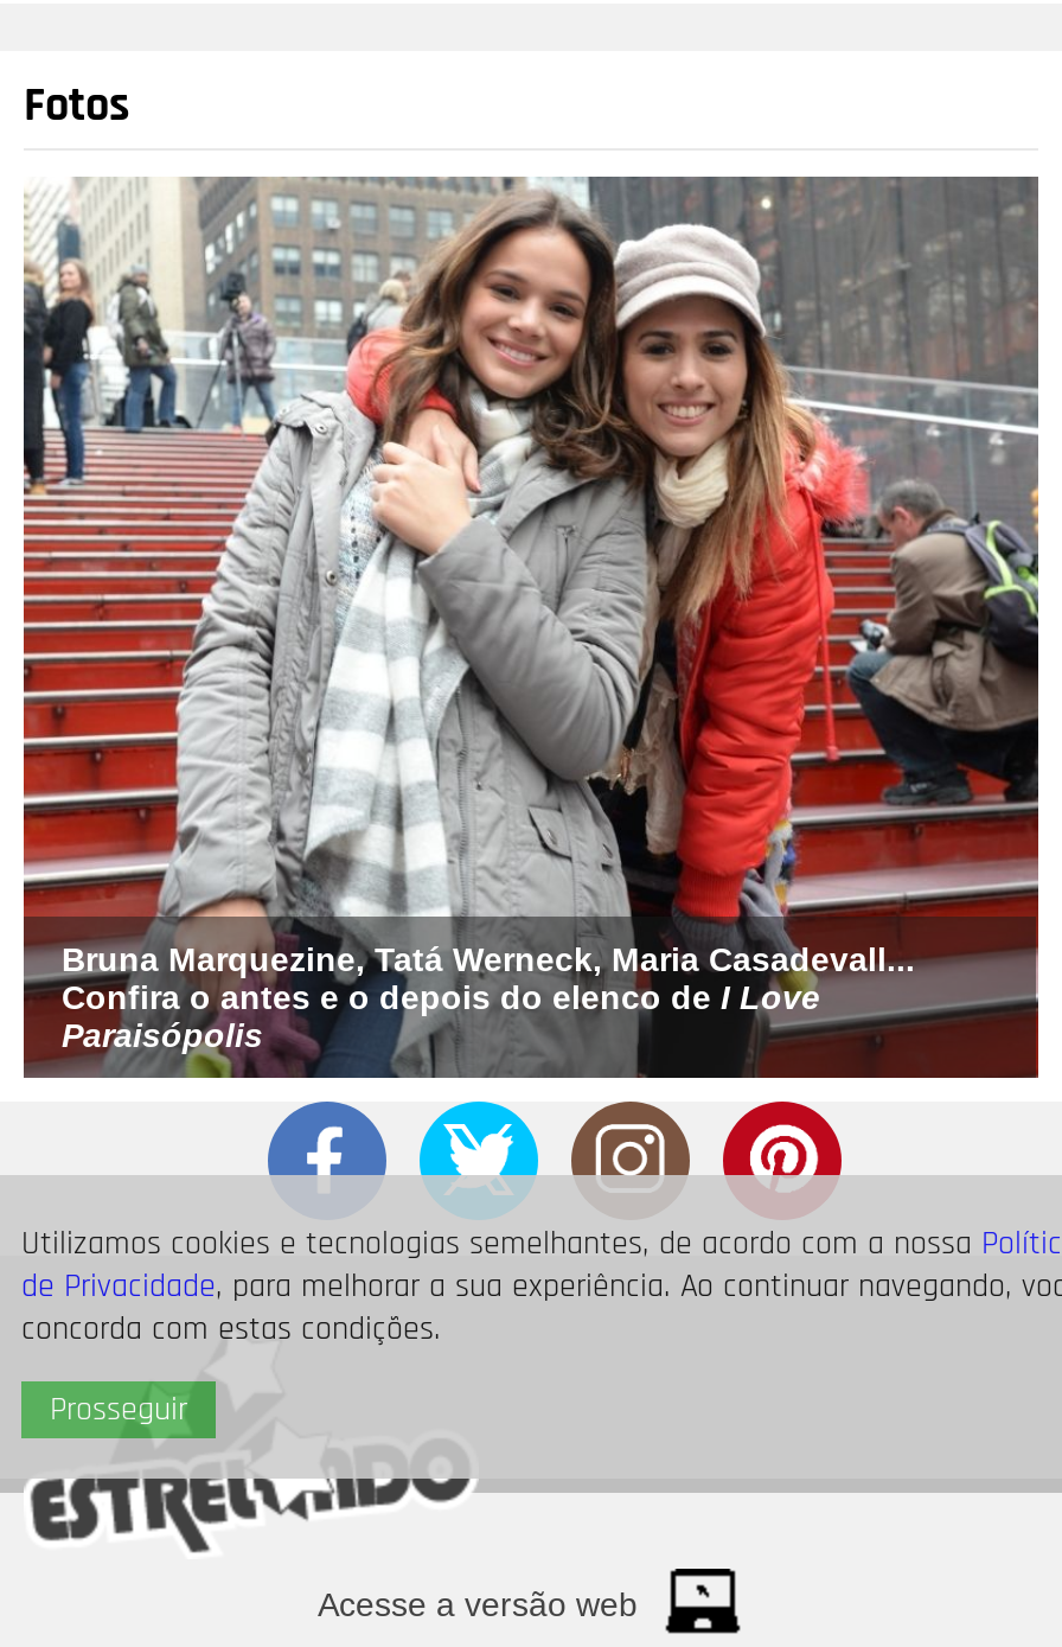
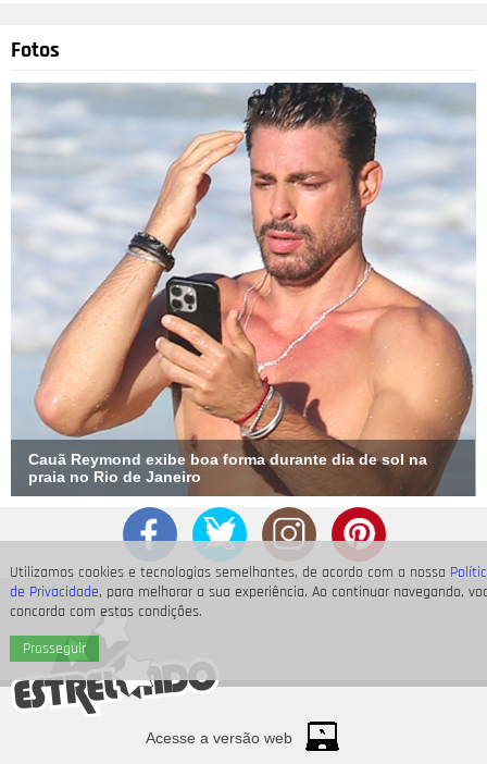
[21,177,1041,1080] [image] | Bruna Marquezine, Tatá Werneck, Maria Casadevall... | Confira o antes e o depois do elenco de I Love | Paraisópolis -> [10,82,476,497] [image] | Cauã Reymond exibe boa forma durante dia de sol na | praia no Rio de Janeiro

